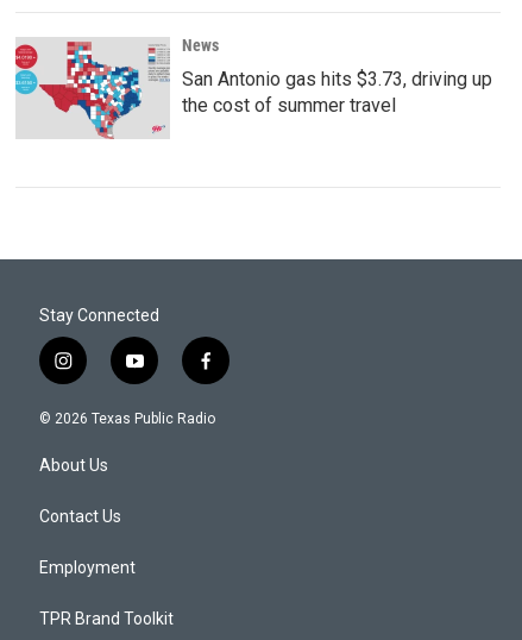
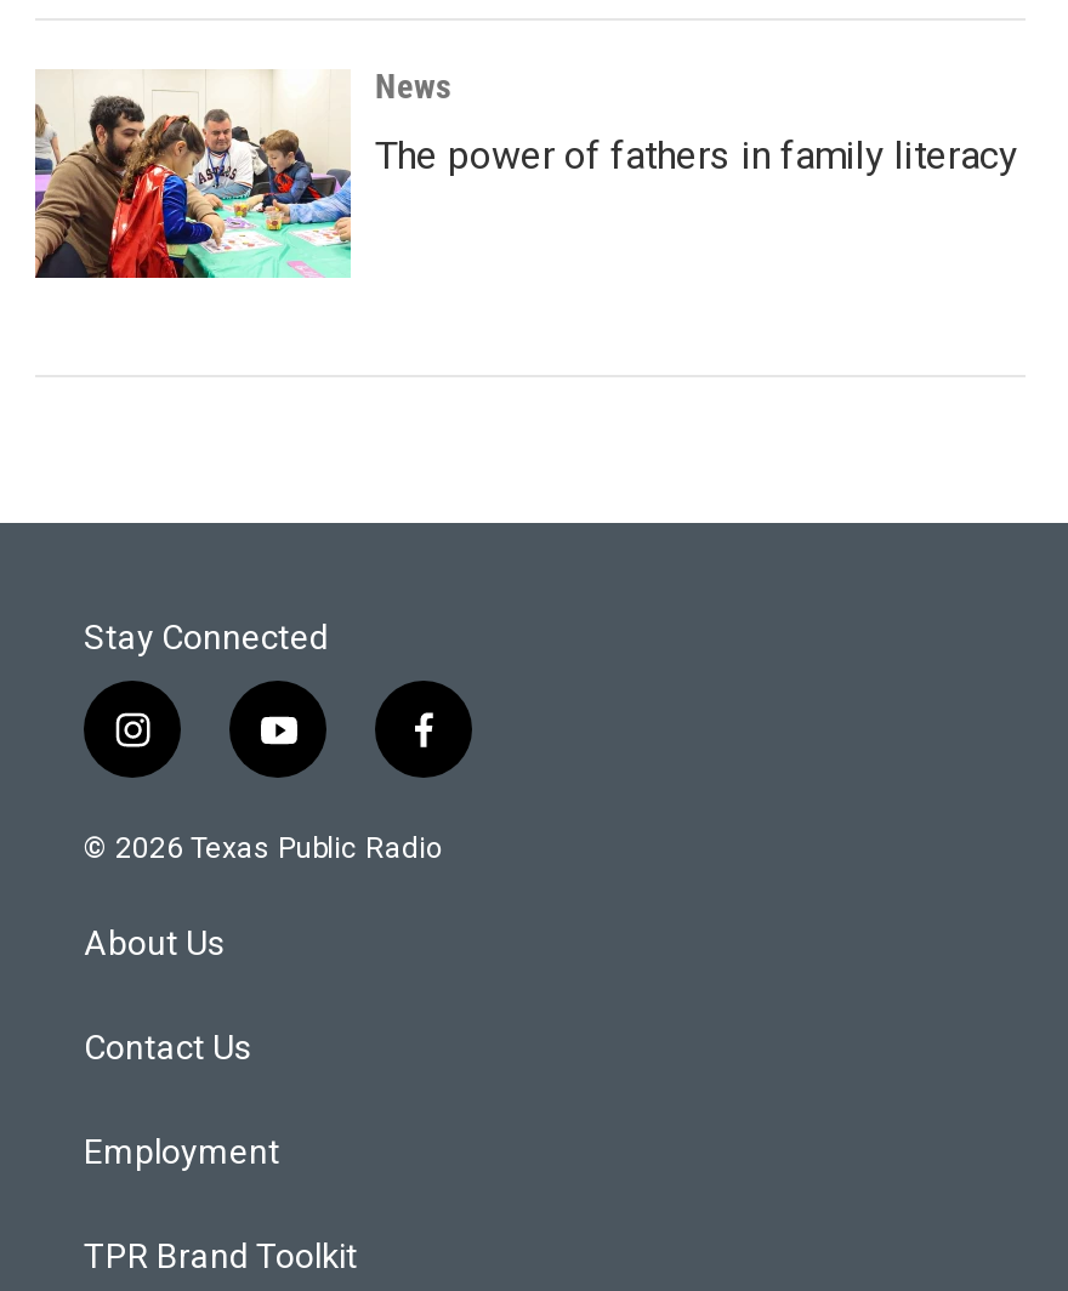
[14,39,492,140] [image] | San Antonio gas hits $3.73, driving up | the cost of summer travel -> [33,76,1018,280] [image] | The power of fathers in family literacy

